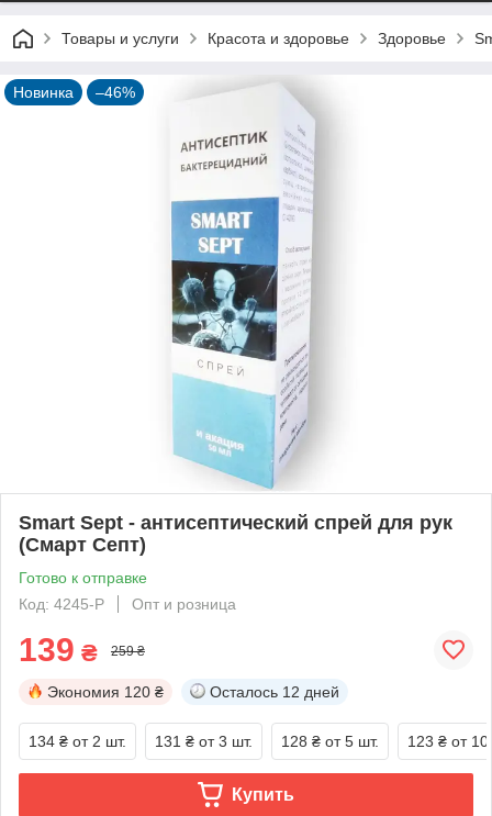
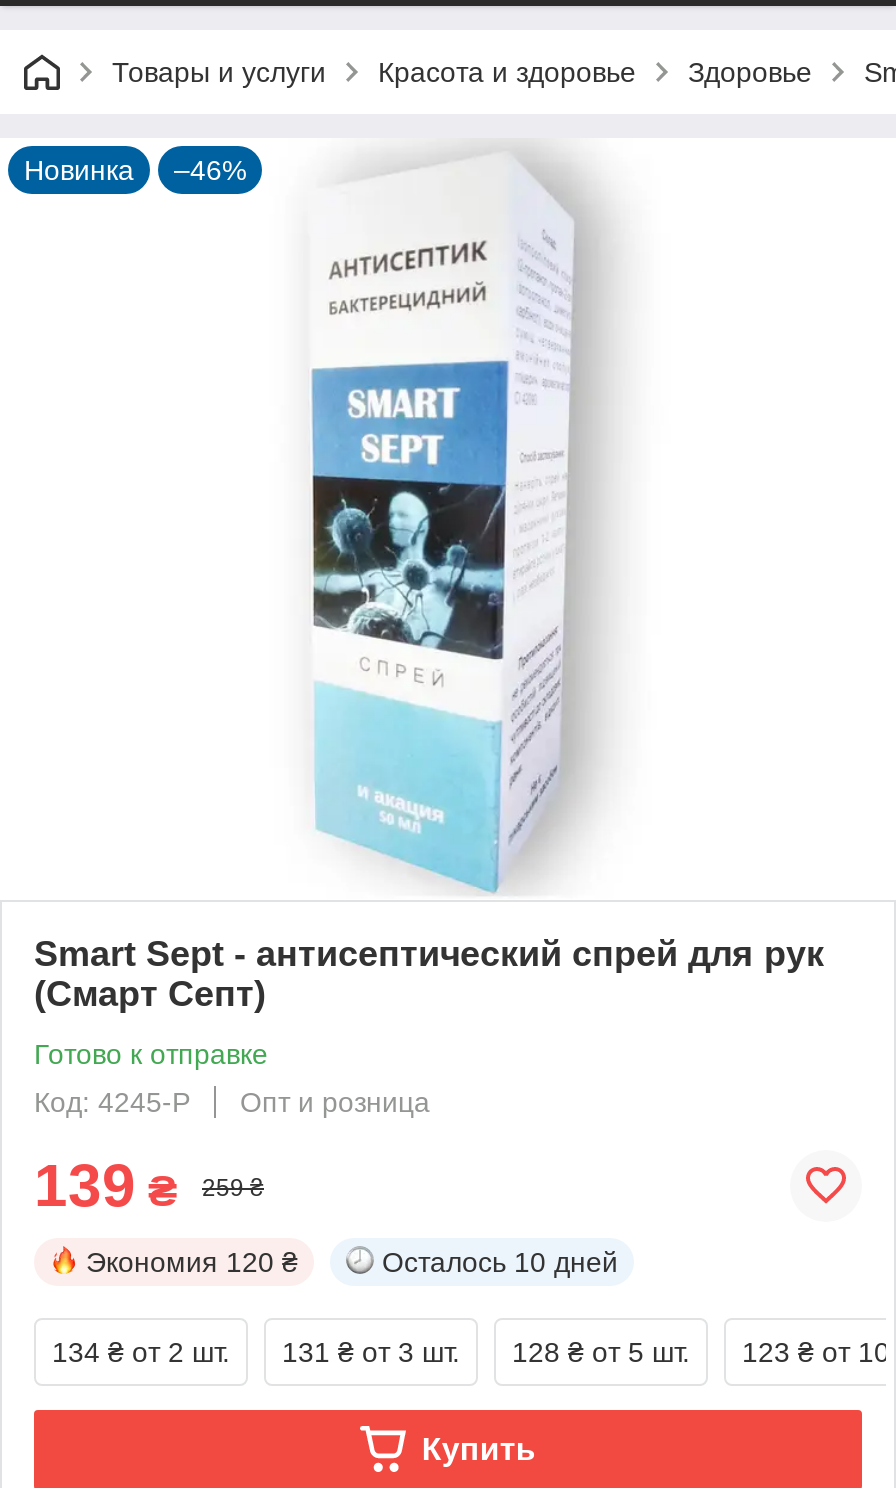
[210,683,339,700] Осталось 12 дней -> [382,1246,618,1278] Осталось 10 дней

